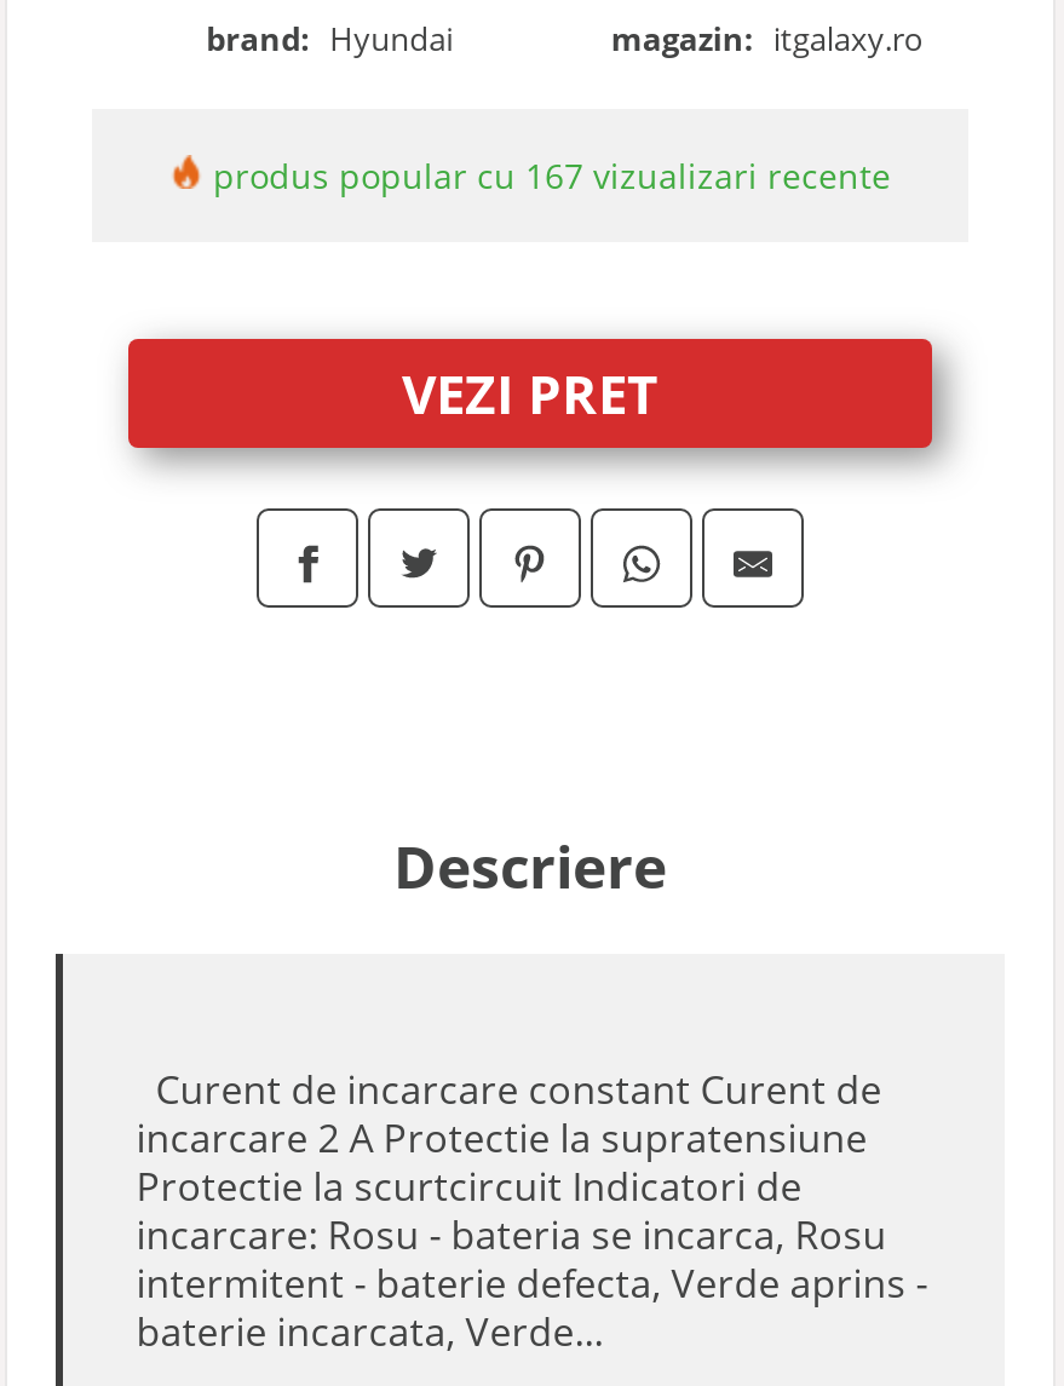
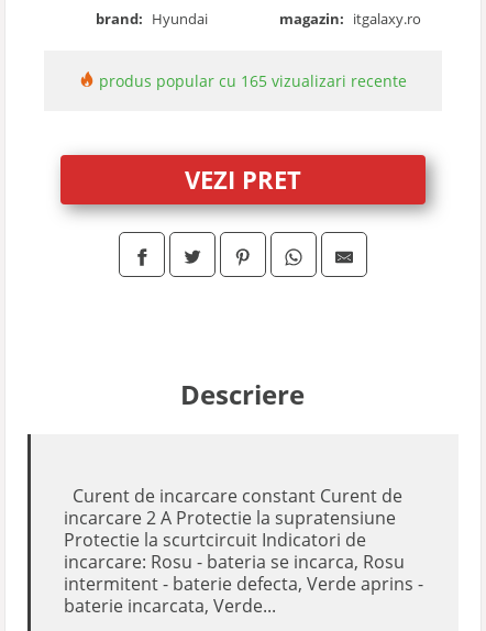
[203,153,891,199] produs popular cu 167 vizualizari recente -> [95,70,407,91] produs popular cu 165 vizualizari recente

